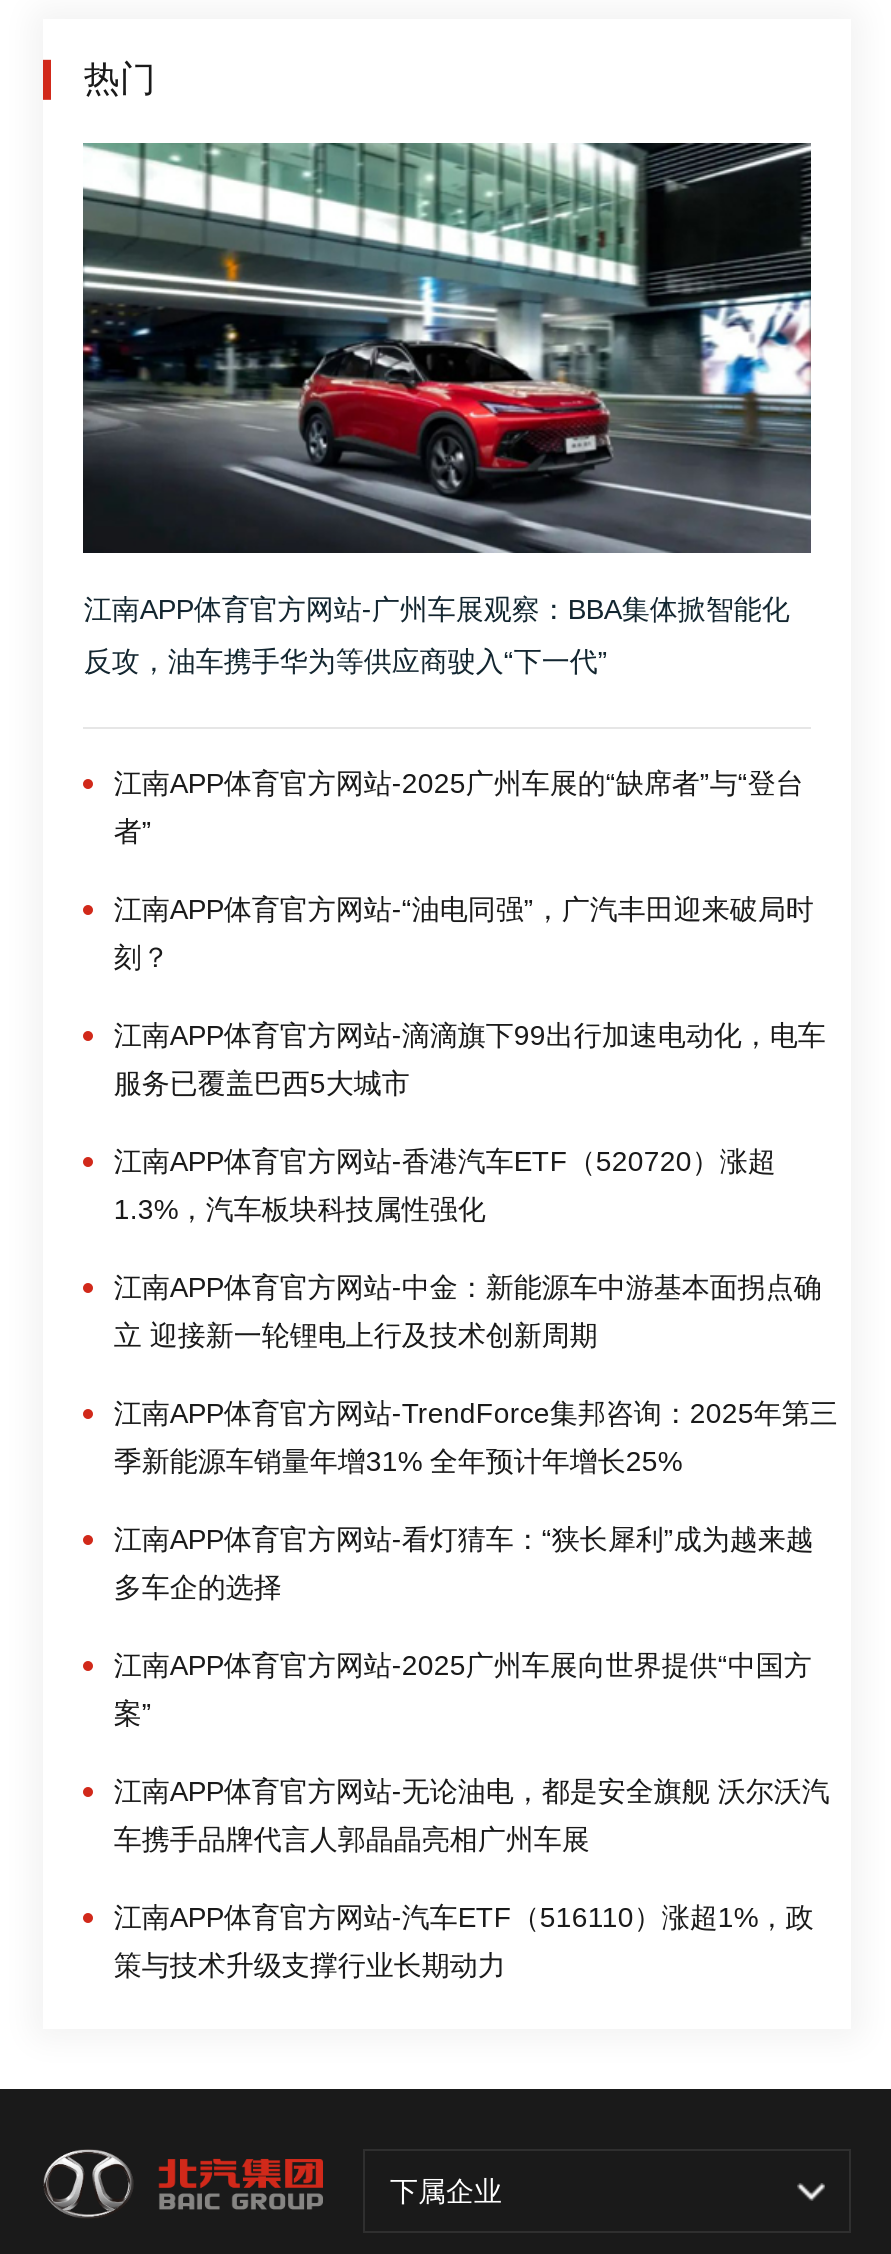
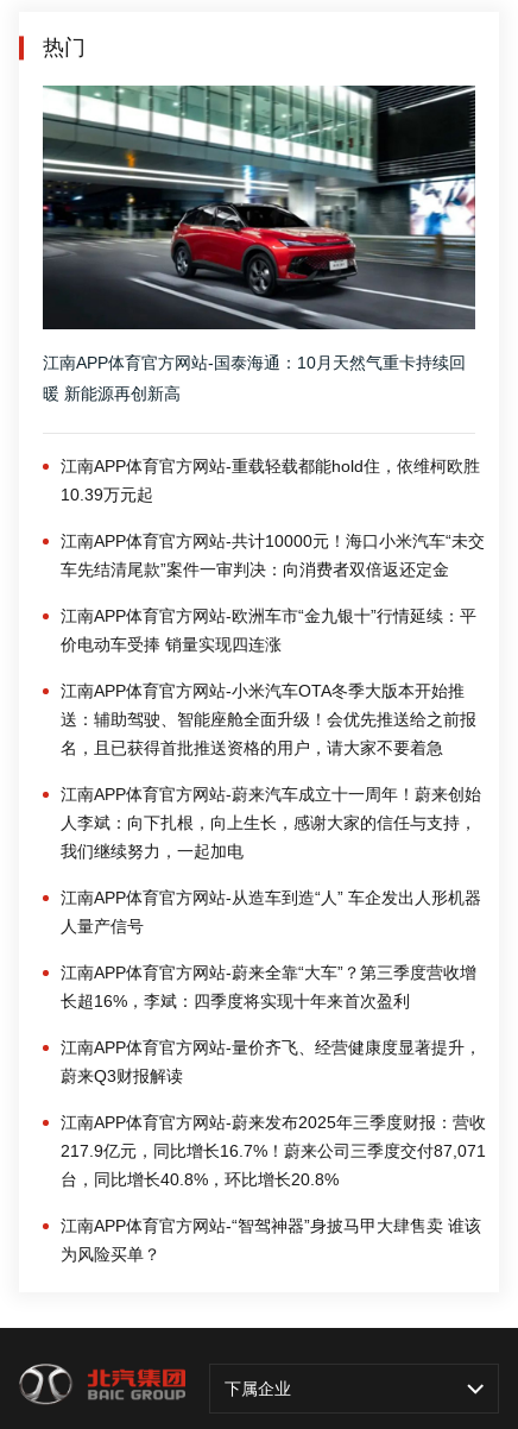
[84,592,790,676] 江南APP体育官方网站-广州车展观察：BBA集体掀智能化 | 反攻，油车携手华为等供应商驶入“下一代” -> [43,353,466,403] 江南APP体育官方网站-国泰海通：10月天然气重卡持续回 | 暖 新能源再创新高
[114,766,838,1980] 江南APP体育官方网站-2025广州车展的“缺席者”与“登台 | 者” | 江南APP体育官方网站-“油电同强”，广汽丰田迎来破局时 | 刻？ | 江南APP体育官方网站-滴滴旗下99出行加速电动化，电车 | 服务已覆盖巴西5大城市 | 江南APP体育官方网站-香港汽车ETF（520720）涨超 | 1.3%，汽车板块科技属性强化 | 江南APP体育官方网站-中金：新能源车中游基本面拐点确 | 立 迎接新一轮锂电上行及技术创新周期 | 江南APP体育官方网站-TrendForce集邦咨询：2025年第三 | 季新能源车销量年增31% 全年预计年增长25% | 江南APP体育官方网站-看灯猜车：“狭长犀利”成为越来越 | 多车企的选择 | 江南APP体育官方网站-2025广州车展向世界提供“中国方 | 案” | 江南APP体育官方网站-无论油电，都是安全旗舰 沃尔沃汽 | 车携手品牌代言人郭晶晶亮相广州车展 | 江南APP体育官方网站-汽车ETF（516110）涨超1%，政 | 策与技术升级支撑行业长期动力 -> [61,456,486,1263] 江南APP体育官方网站-重载轻载都能hold住，依维柯欧胜 | 10.39万元起 | 江南APP体育官方网站-共计10000元！海口小米汽车“未交 | 车先结清尾款”案件一审判决：向消费者双倍返还定金 | 江南APP体育官方网站-欧洲车市“金九银十”行情延续：平 | 价电动车受捧 销量实现四连涨 | 江南APP体育官方网站-小米汽车OTA冬季大版本开始推 | 送：辅助驾驶、智能座舱全面升级！会优先推送给之前报 | 名，且已获得首批推送资格的用户，请大家不要着急 | 江南APP体育官方网站-蔚来汽车成立十一周年！蔚来创始 | 人李斌：向下扎根，向上生长，感谢大家的信任与支持， | 我们继续努力，一起加电 | 江南APP体育官方网站-从造车到造“人” 车企发出人形机器 | 人量产信号 | 江南APP体育官方网站-蔚来全靠“大车”？第三季度营收增 | 长超16%，李斌：四季度将实现十年来首次盈利 | 江南APP体育官方网站-量价齐飞、经营健康度显著提升， | 蔚来Q3财报解读 | 江南APP体育官方网站-蔚来发布2025年三季度财报：营收 | 217.9亿元，同比增长16.7%！蔚来公司三季度交付87,071 | 台，同比增长40.8%，环比增长20.8% | 江南APP体育官方网站-“智驾神器”身披马甲大肆售卖 谁该 | 为风险买单？

